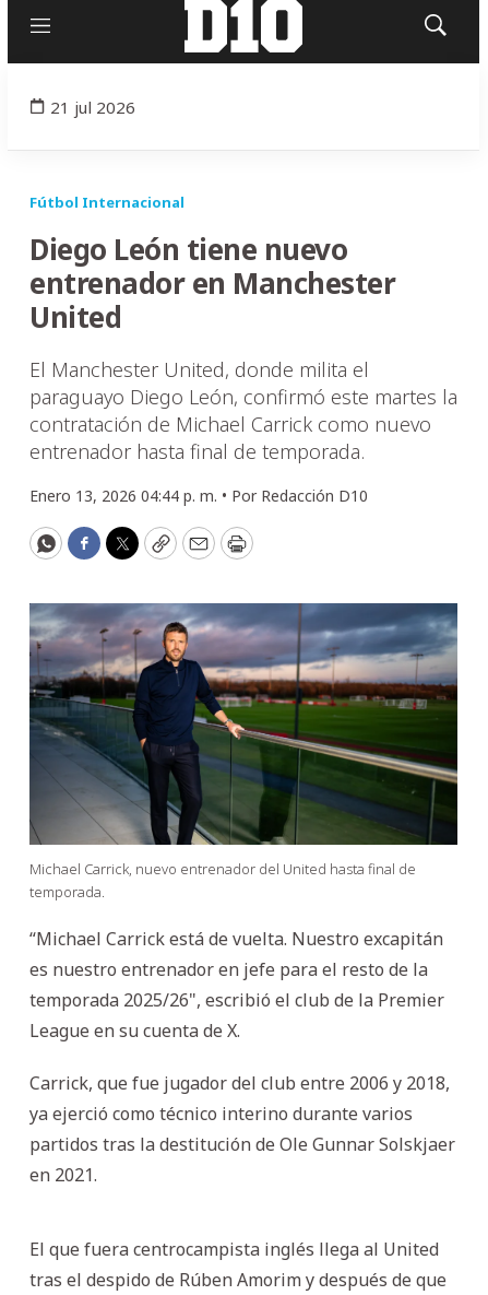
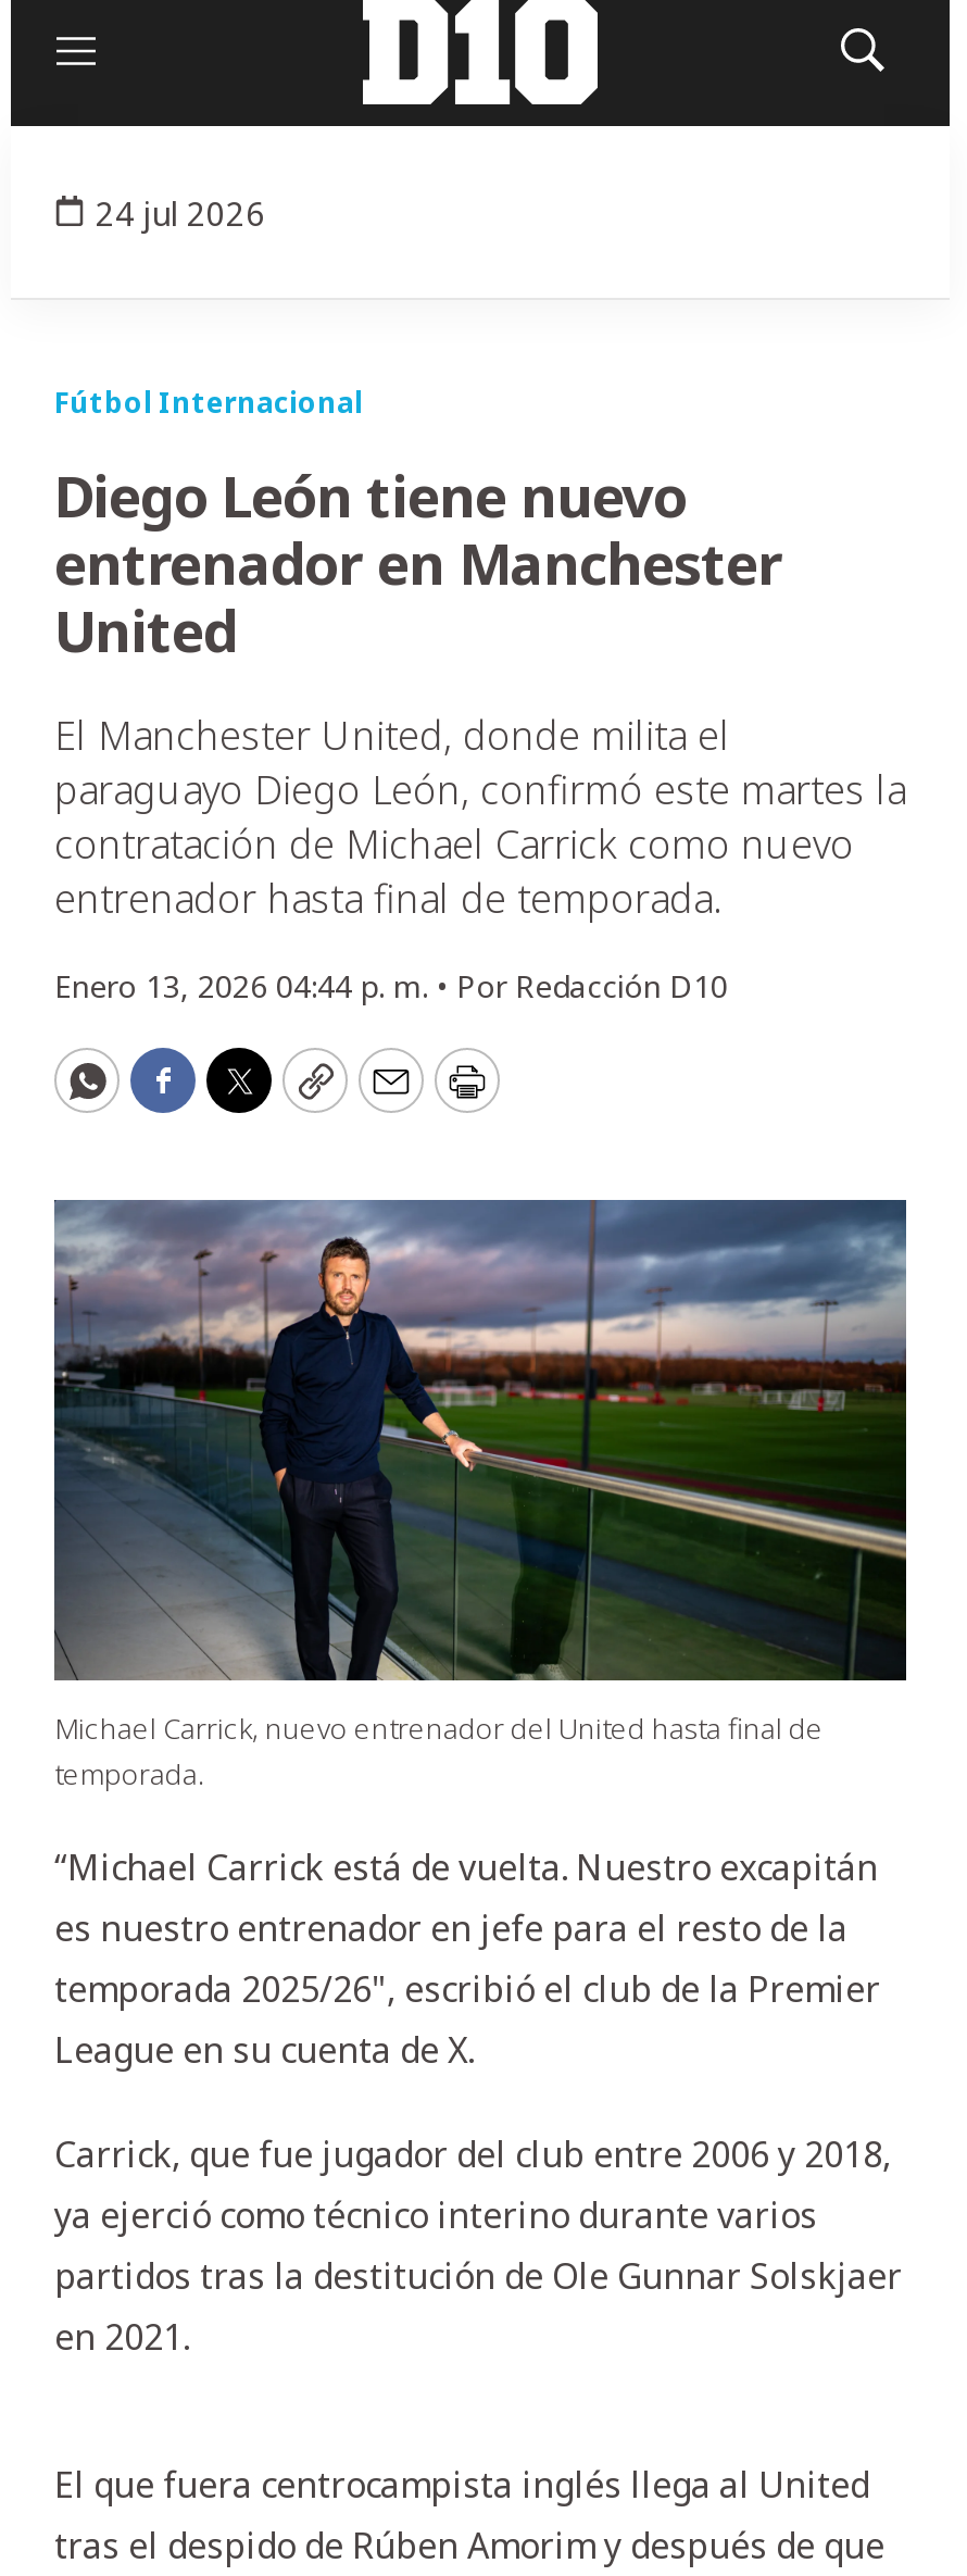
[50,96,135,117] 21 jul 2026 -> [96,190,265,234] 24 jul 2026

